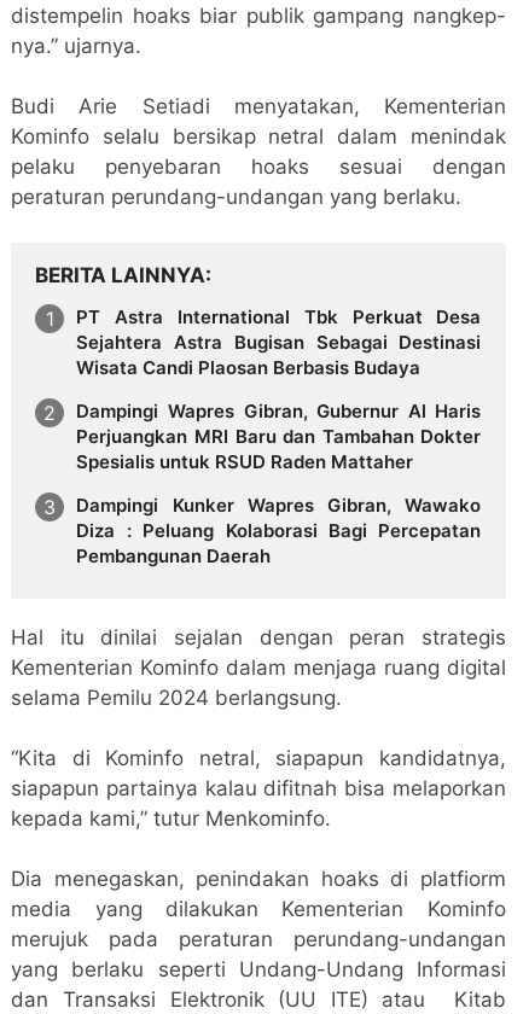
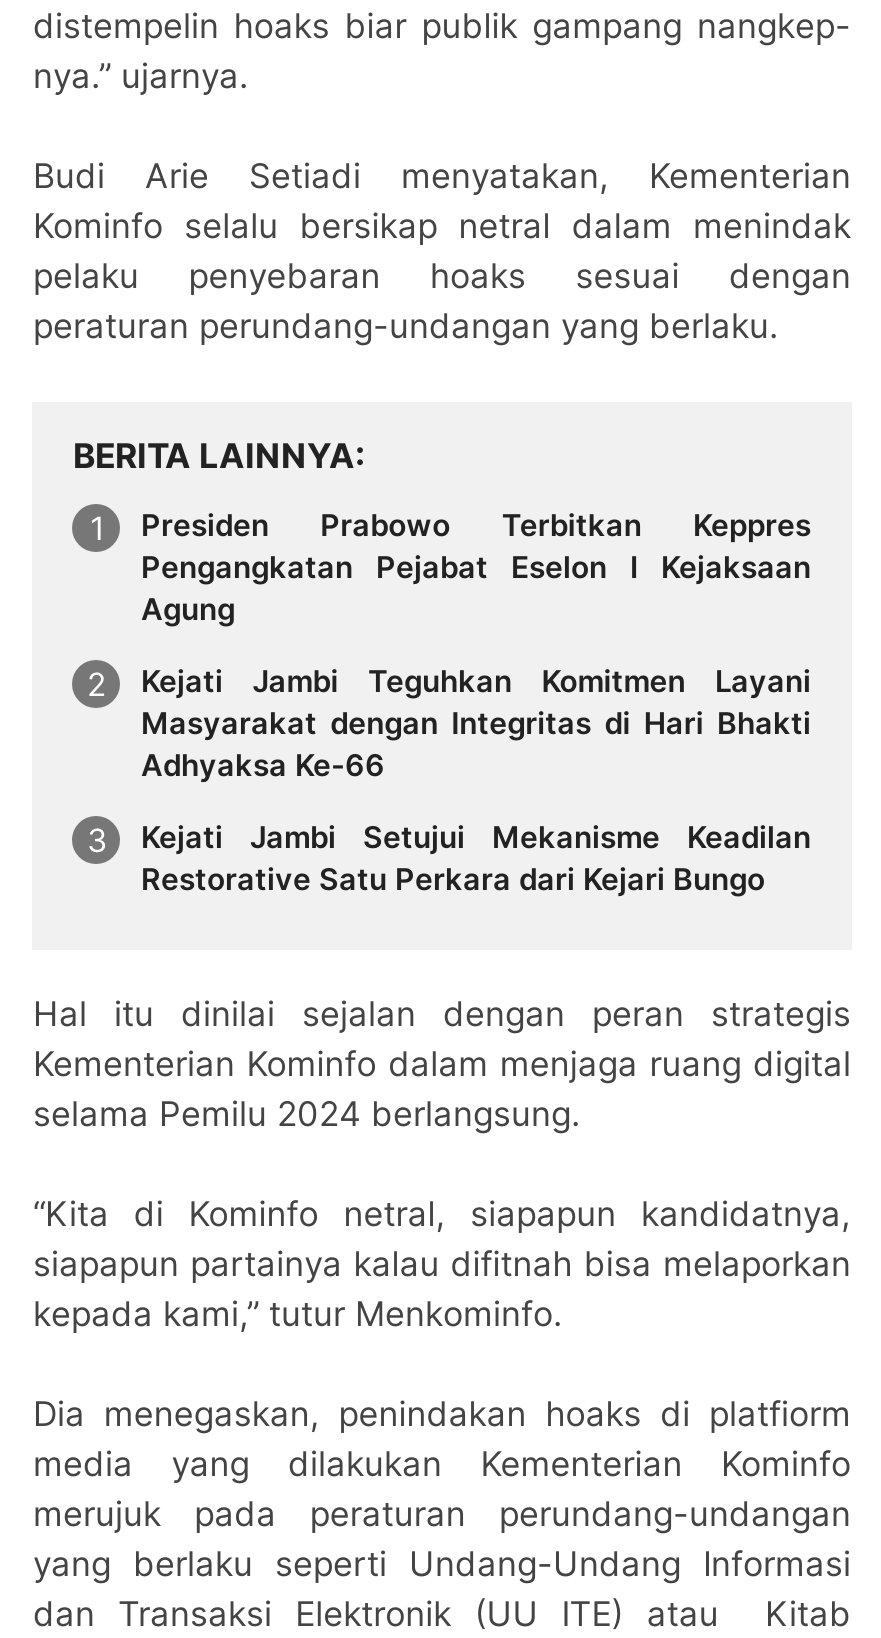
[77,305,481,379] PT Astra International Tbk Perkuat Desa | Sejahtera Astra Bugisan Sebagai Destinasi | Wisata Candi Plaosan Berbasis Budaya -> [141,506,811,628] Presiden Prabowo Terbitkan Keppres | Pengangkatan Pejabat Eselon I Kejaksaan | Agung
[77,399,481,473] Dampingi Wapres Gibran, Gubernur Al Haris | Perjuangkan MRI Baru dan Tambahan Dokter | Spesialis untuk RSUD Raden Mattaher -> [141,662,811,784] Kejati Jambi Teguhkan Komitmen Layani | Masyarakat dengan Integritas di Hari Bhakti | Adhyaksa Ke-66
[77,493,481,567] Dampingi Kunker Wapres Gibran, Wawako | Diza : Peluang Kolaborasi Bagi Percepatan | Pembangunan Daerah -> [141,817,811,897] Kejati Jambi Setujui Mekanisme Keadilan | Restorative Satu Perkara dari Kejari Bungo

